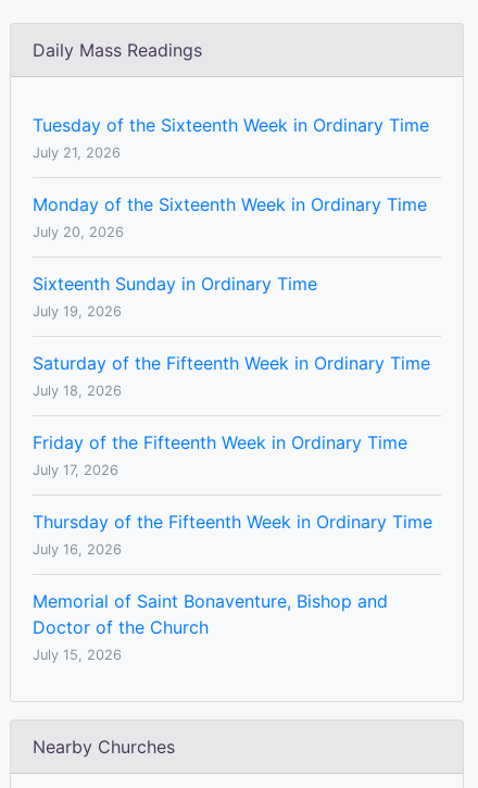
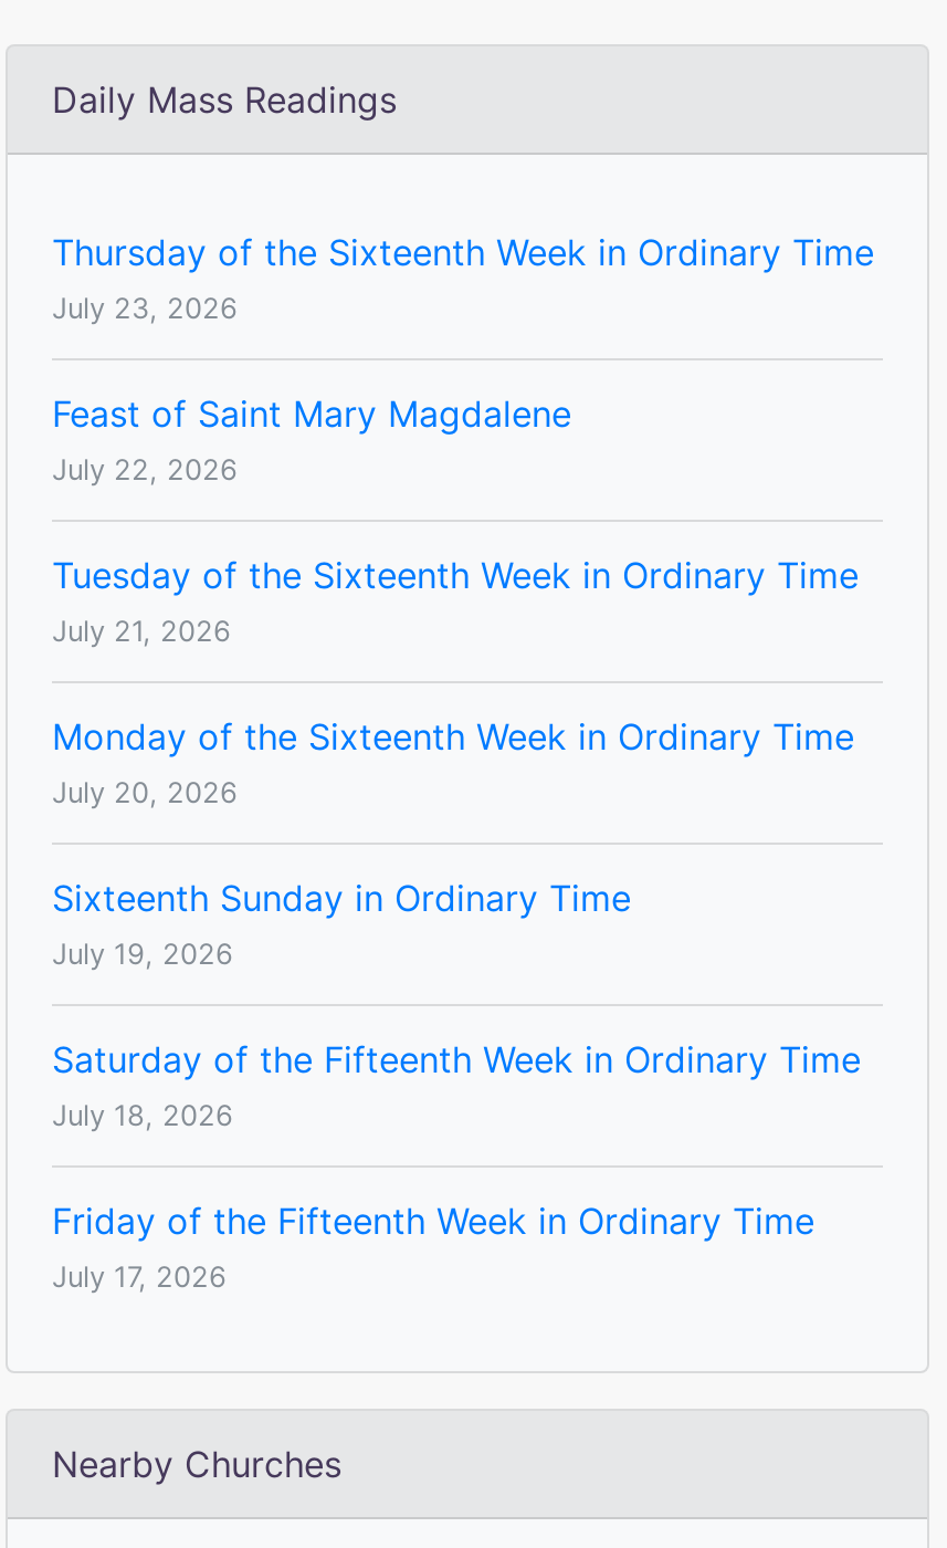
none -> [52,230,874,487] Thursday of the Sixteenth Week in Ordinary Time | July 23, 2026 | Feast of Saint Mary Magdalene | July 22, 2026
moved [33,114,430,478] -> [52,553,861,1294]: Tuesday of the Sixteenth Week in Ordinary Time | July 21, 2026 | Monday of the Sixteenth Week in Ordinary Time | ... | Friday of the Fifteenth Week in Ordinary Time | July 17, 2026
[33,511,432,663] Thursday of the Fifteenth Week in Ordinary Time | July 16, 2026 | Memorial of Saint Bonaventure, Bishop and | Doctor of the Church | July 15, 2026 -> none

